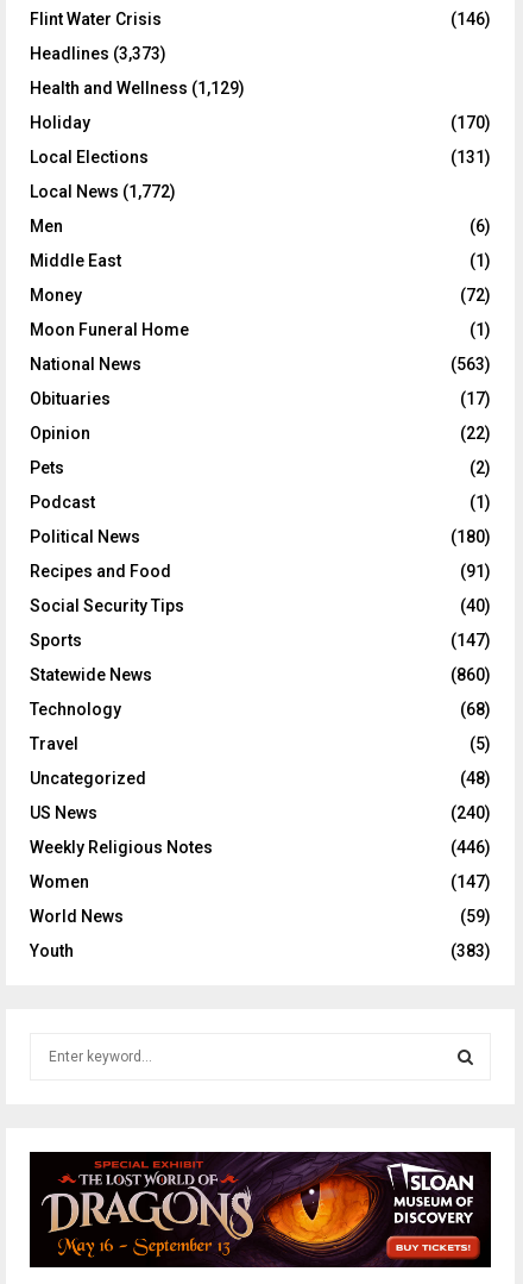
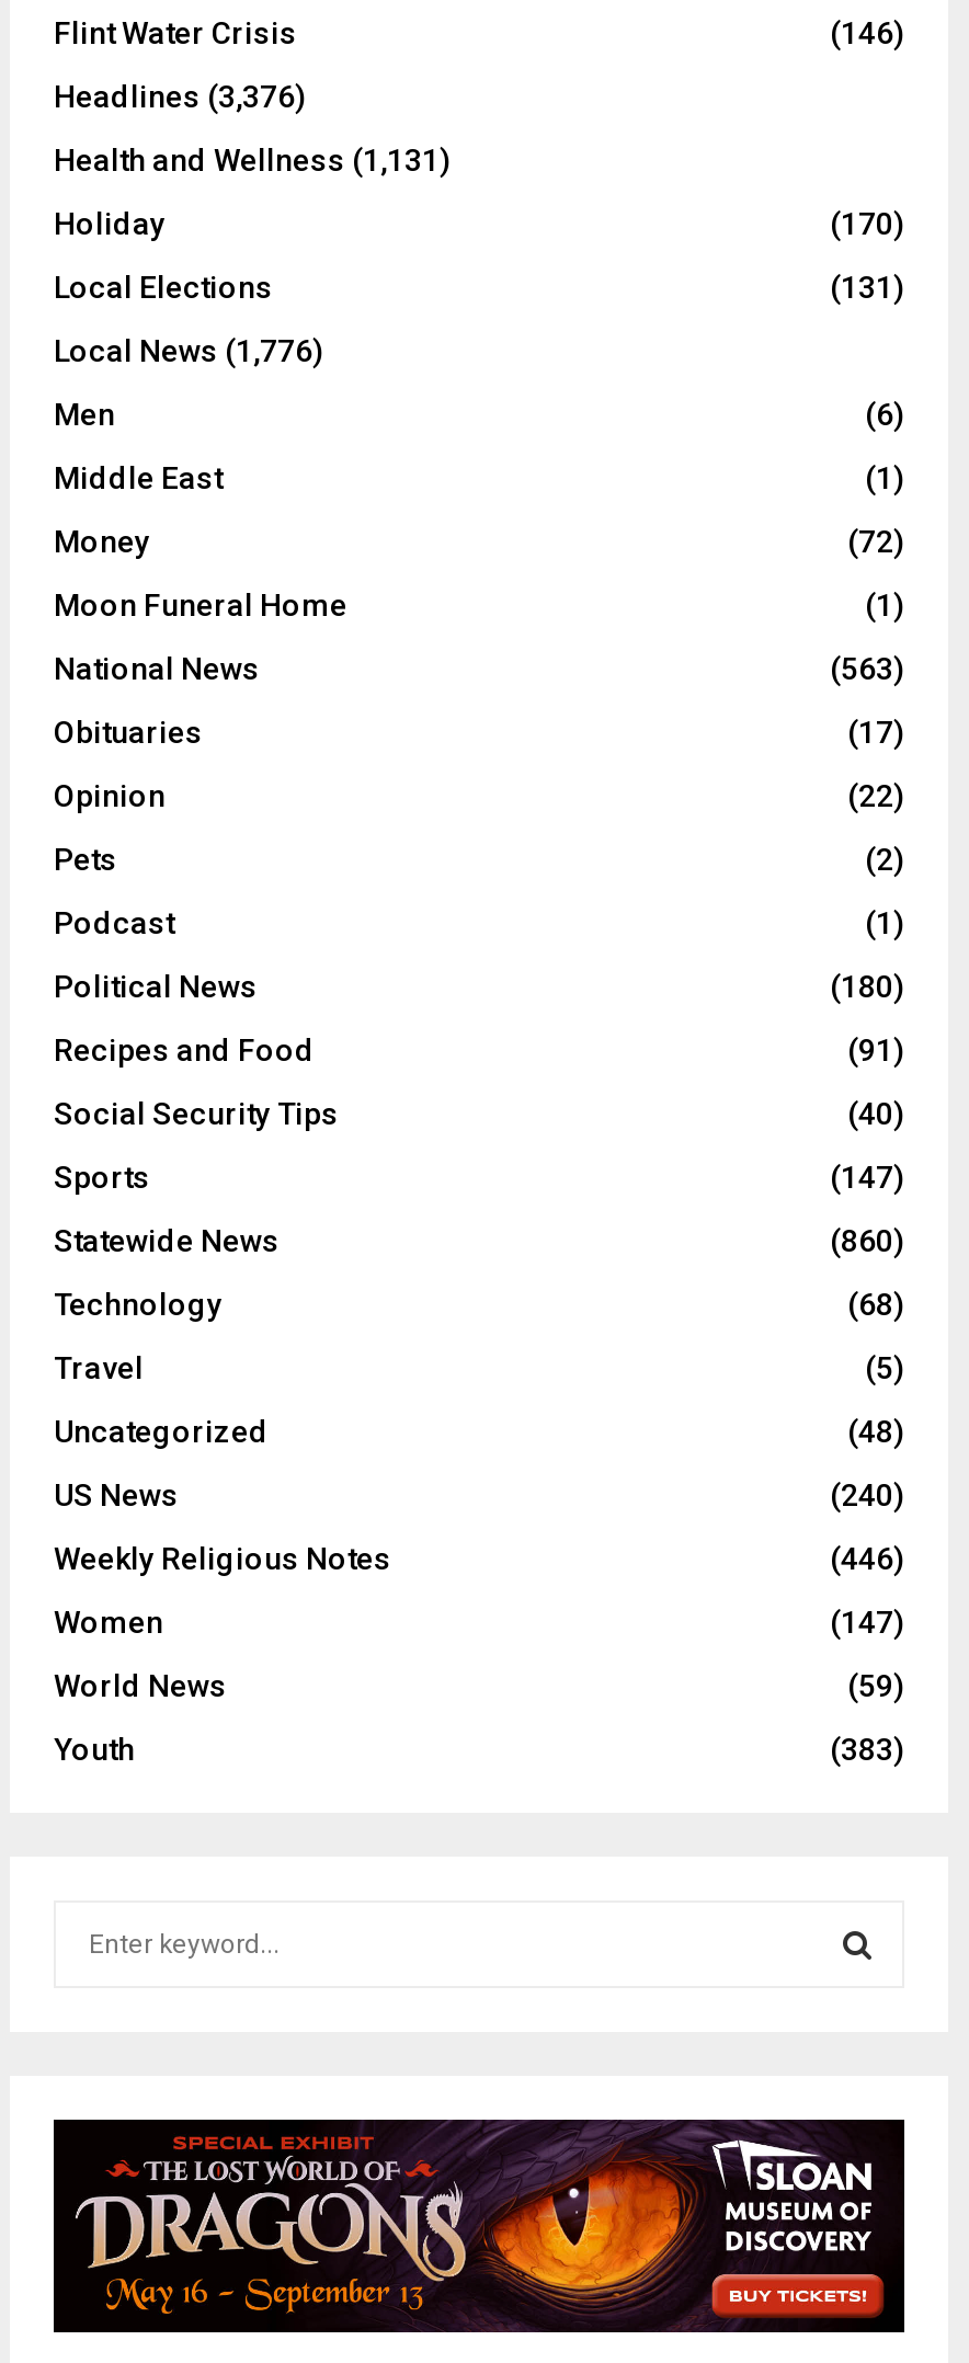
[30,44,166,63] Headlines (3,373) -> [54,79,306,114] Headlines (3,376)
[30,79,245,98] Health and Wellness (1,129) -> [54,143,451,178] Health and Wellness (1,131)
[30,182,176,201] Local News (1,772) -> [54,333,323,368] Local News (1,776)

